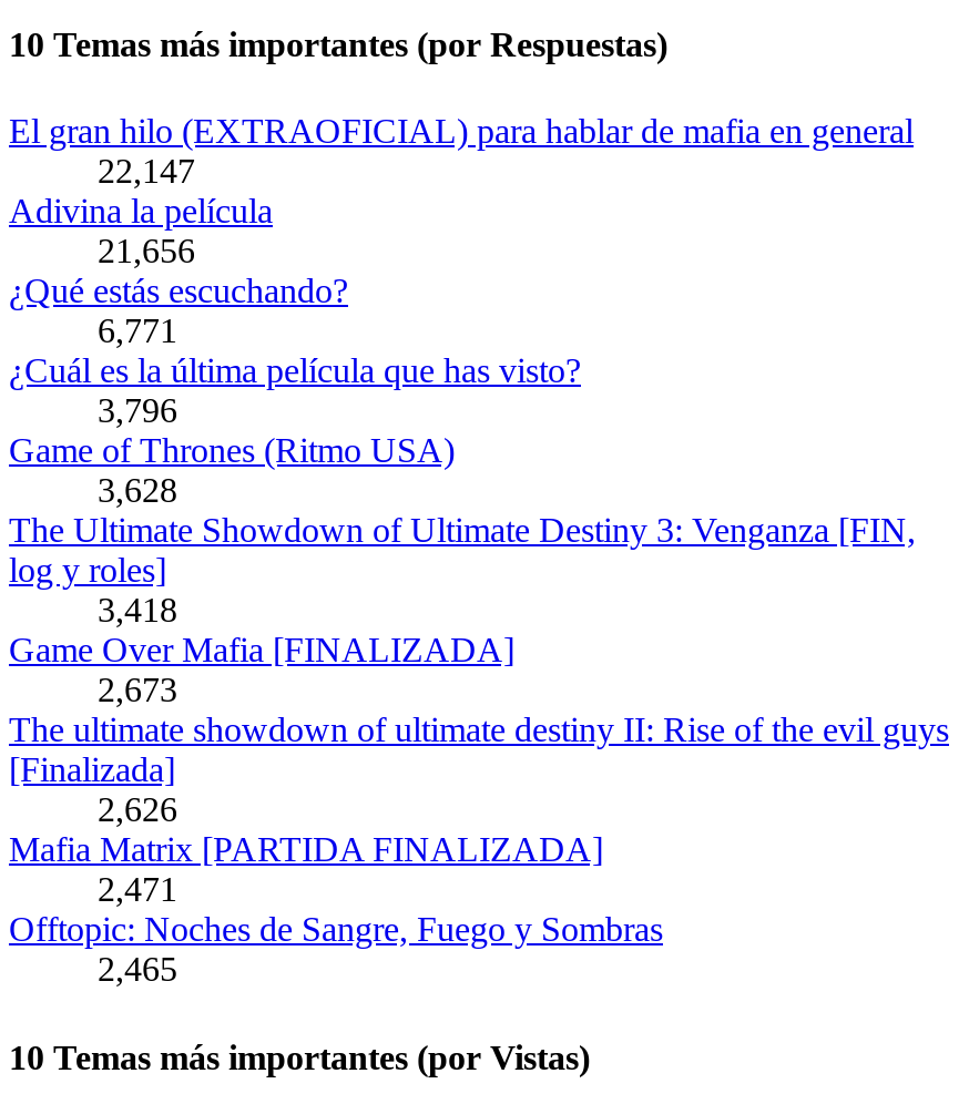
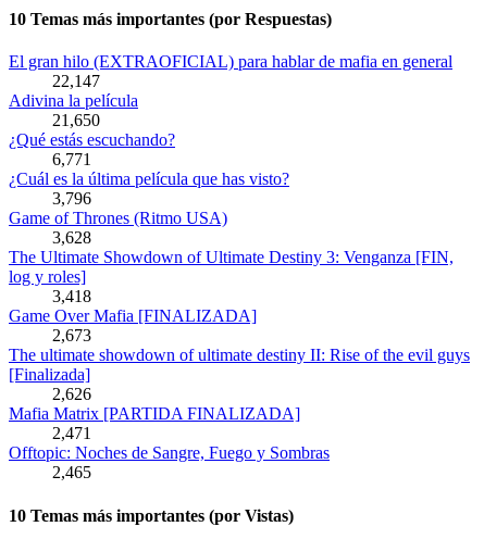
[98,233,195,270] 21,656 -> [52,111,100,130] 21,650

